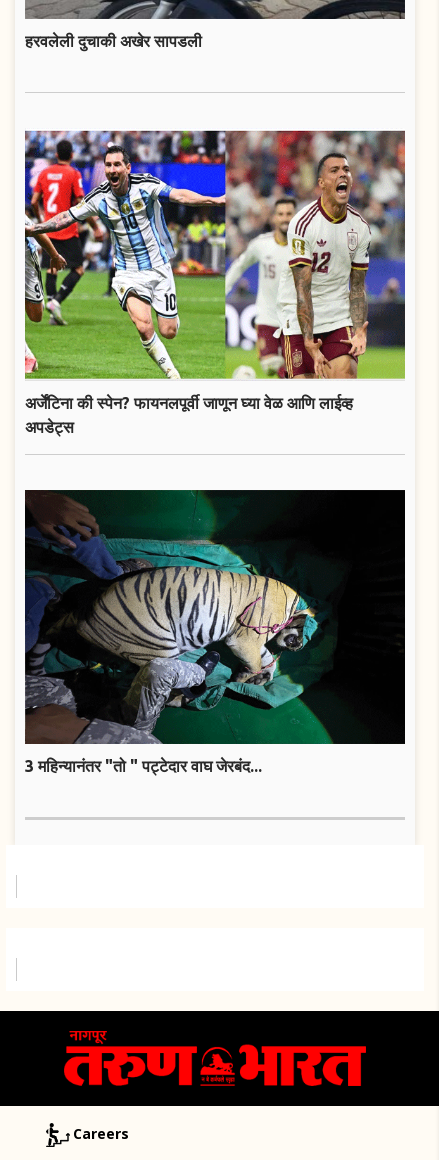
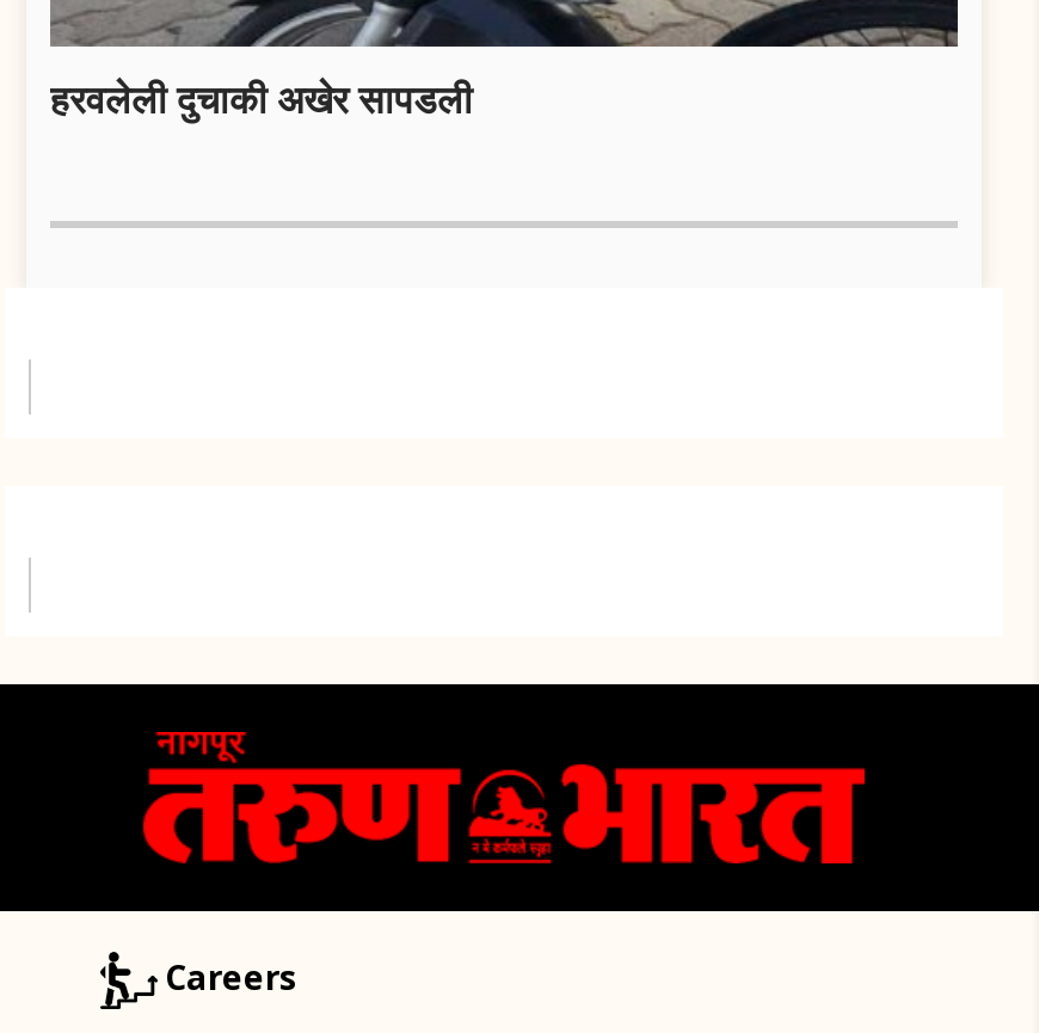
[24,130,406,436] [image] | अर्जेंटिना की स्पेन? फायनलपूर्वी जाणून घ्या वेळ आणि लाईव्ह | अपडेट्स -> none
[24,489,405,775] [image] | 3 महिन्यानंतर "तो " पट्टेदार वाघ जेरबंद... -> none

